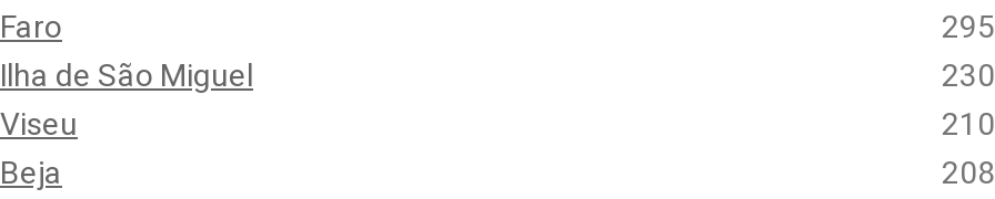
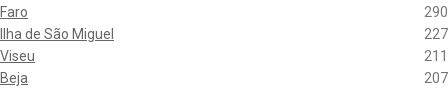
[942,9,995,44] 295 -> [424,4,448,20] 290
[942,57,995,93] 230 -> [424,26,448,42] 227
[942,106,995,142] 210 -> [424,48,448,64] 211
[942,155,995,190] 208 -> [424,70,448,86] 207

